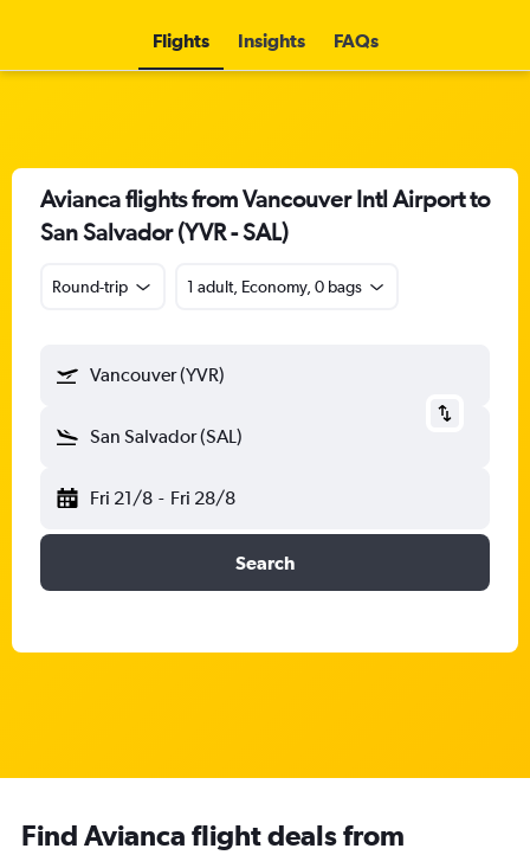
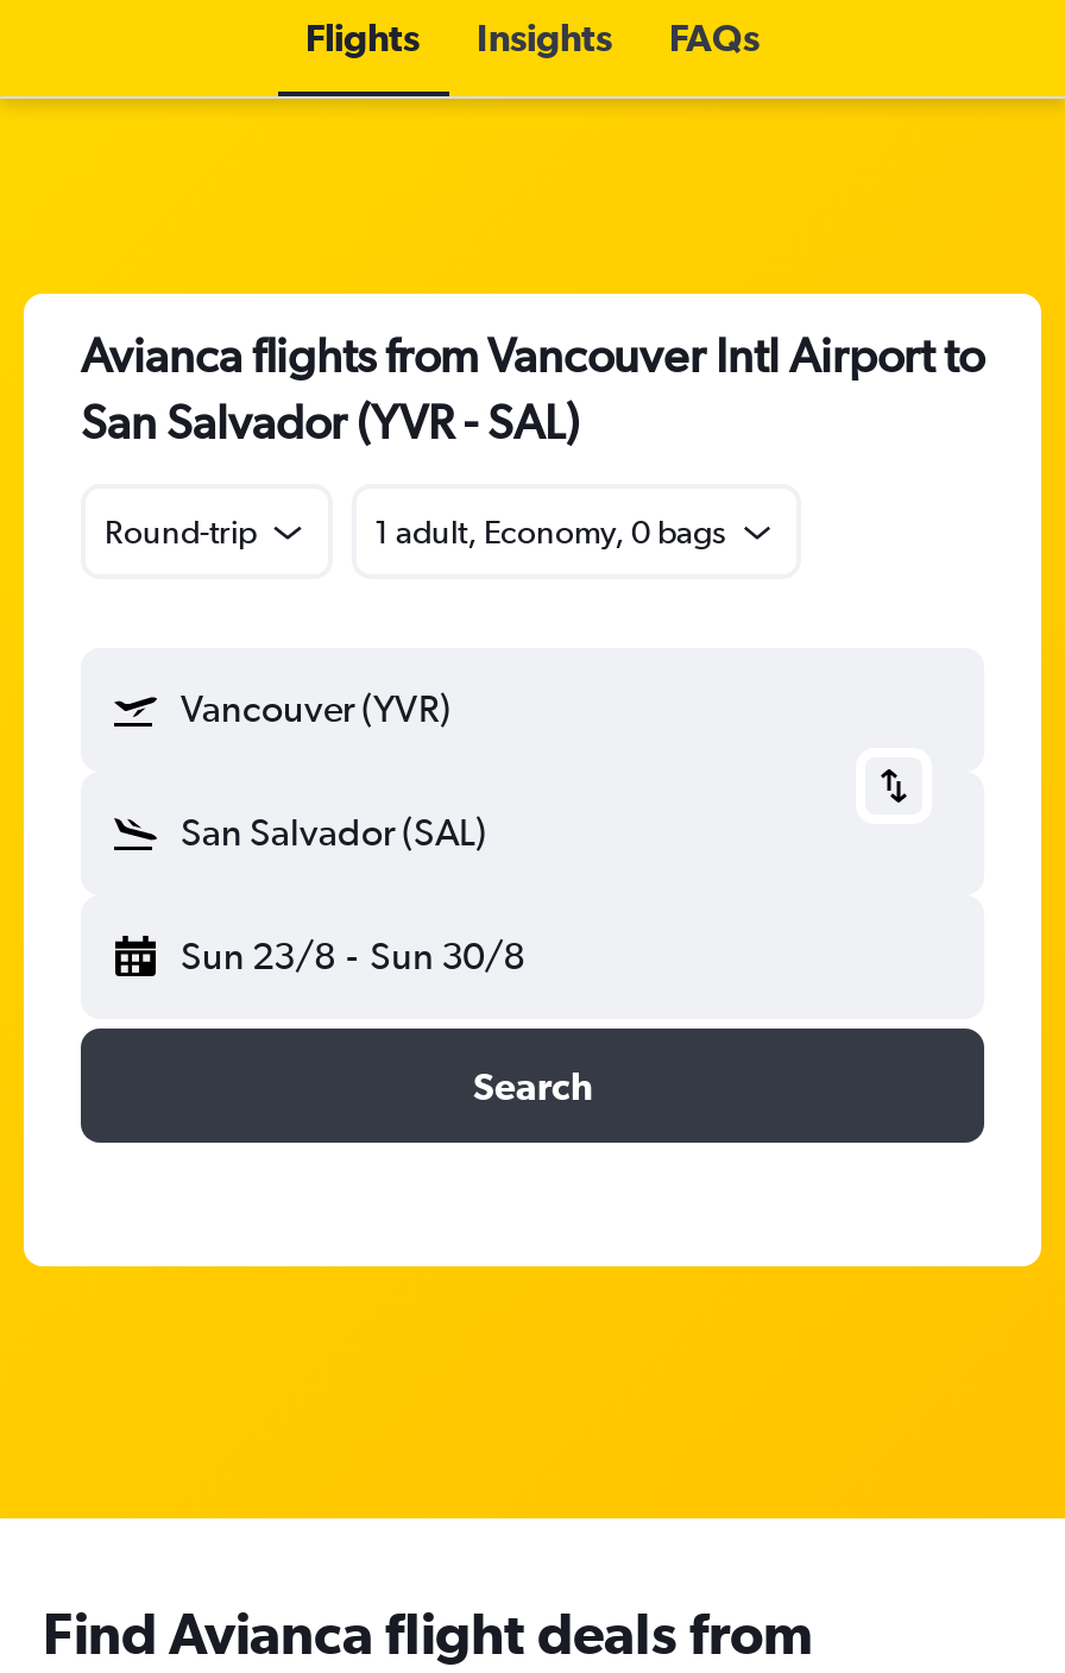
[90,487,235,509] Fri 21/8 - Fri 28/8 -> [181,933,524,979] Sun 23/8 - Sun 30/8

